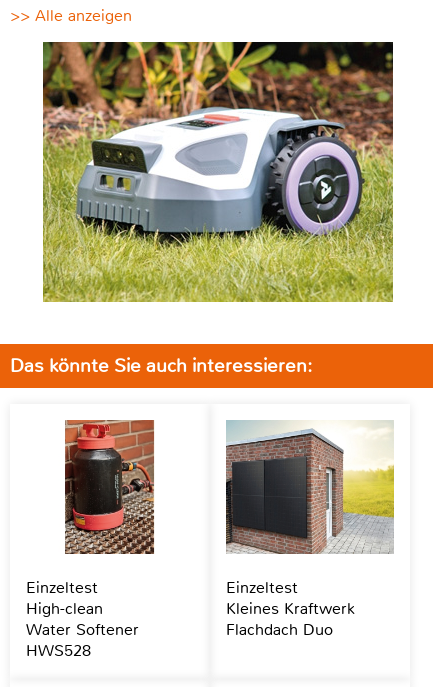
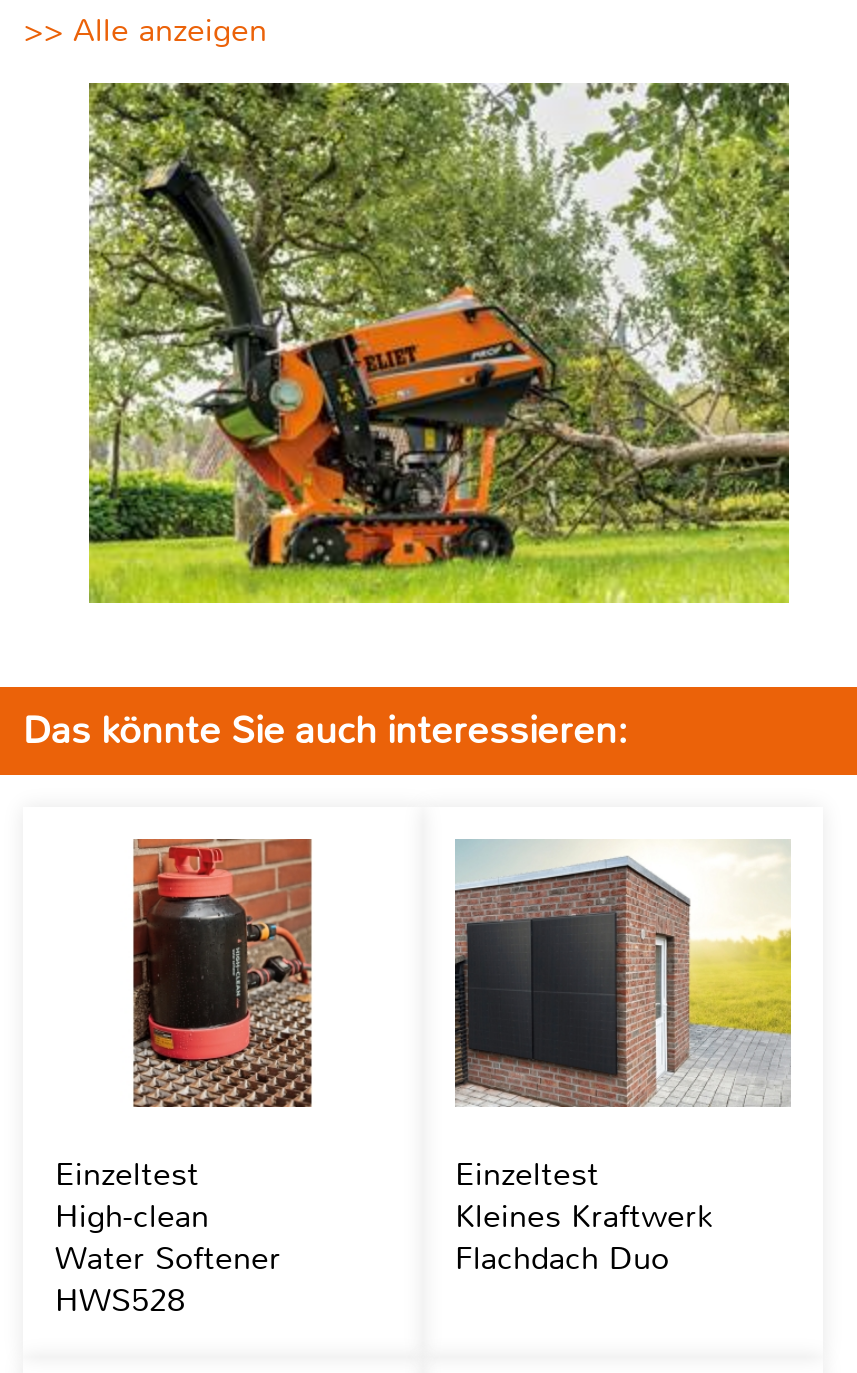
[42,41,394,302] [image] -> [87,81,791,603] [image]

